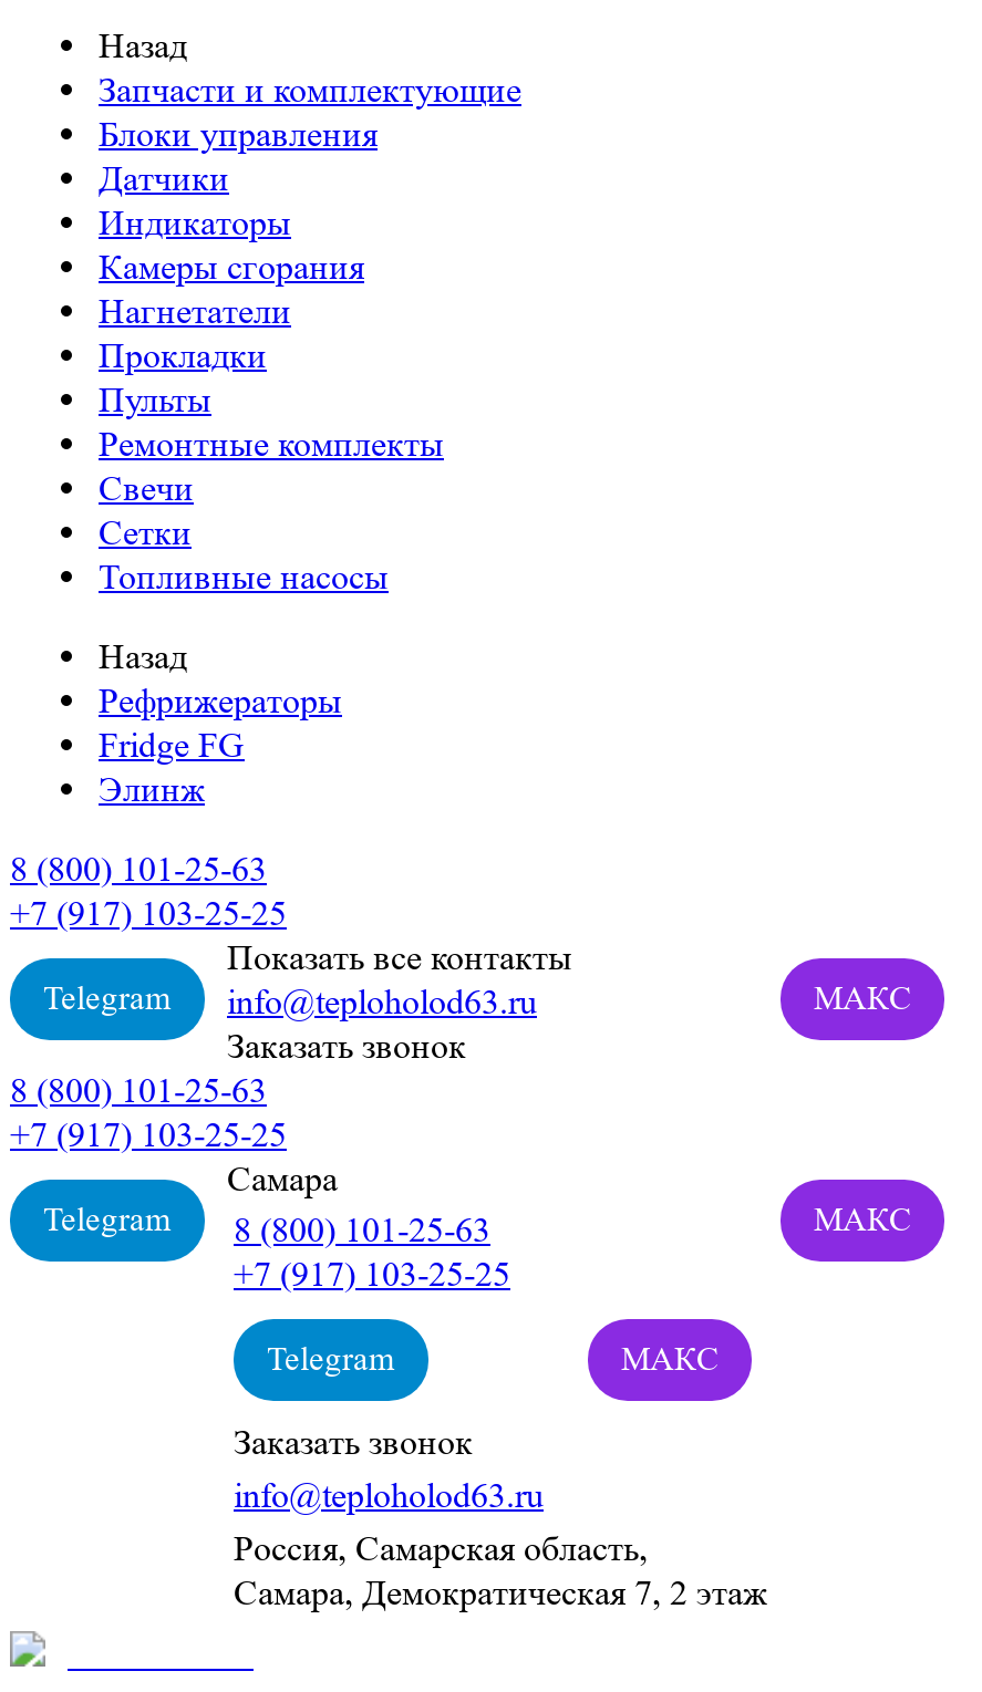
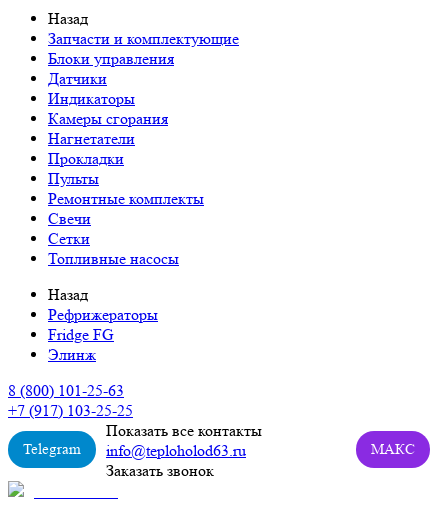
[10,1069,911,1239] 8 (800) 101-25-63 | +7 (917) 103-25-25 | Telegram | МАКС -> none
[227,1158,767,1613] Самара | 8 (800) 101-25-63 | +7 (917) 103-25-25 | Telegram | МАКС | Заказать звонок | info@teploholod63.ru | Россия, Самарская область, | Самара, Демократическая 7, 2 этаж -> none

